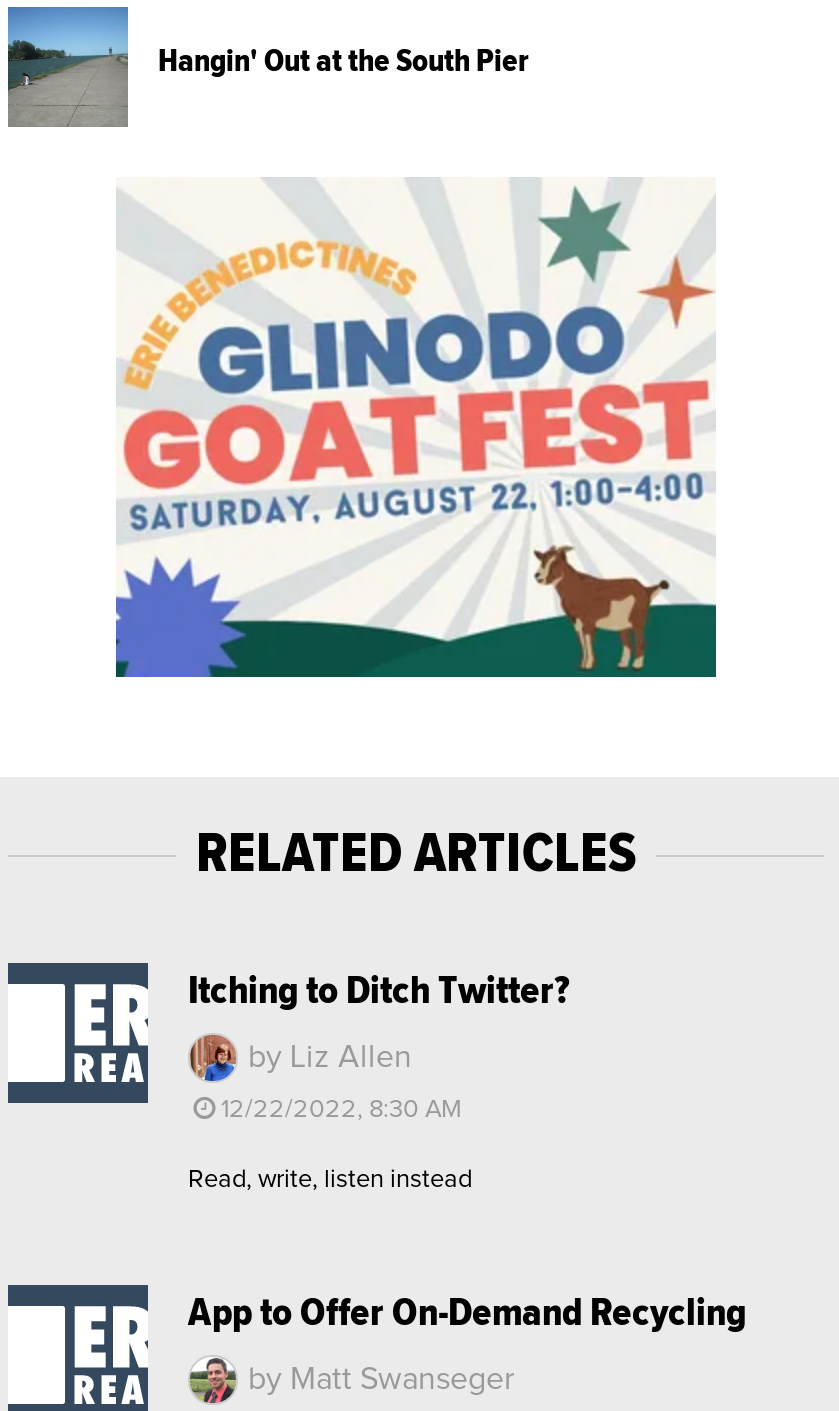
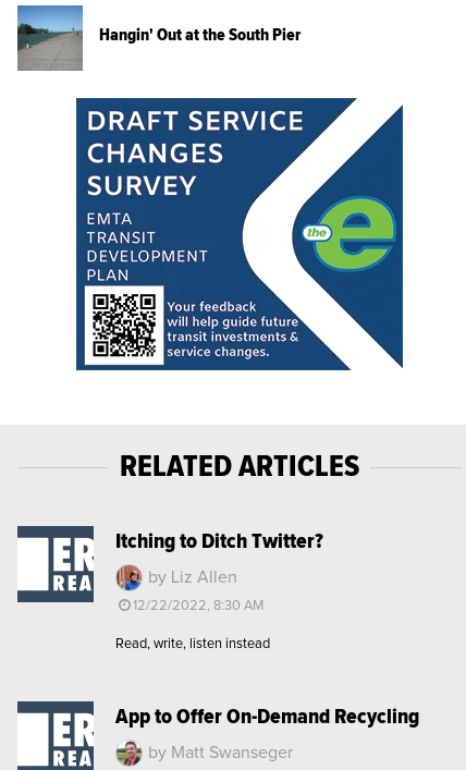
[116,177,716,679] [image] -> [75,97,404,370] [image]

